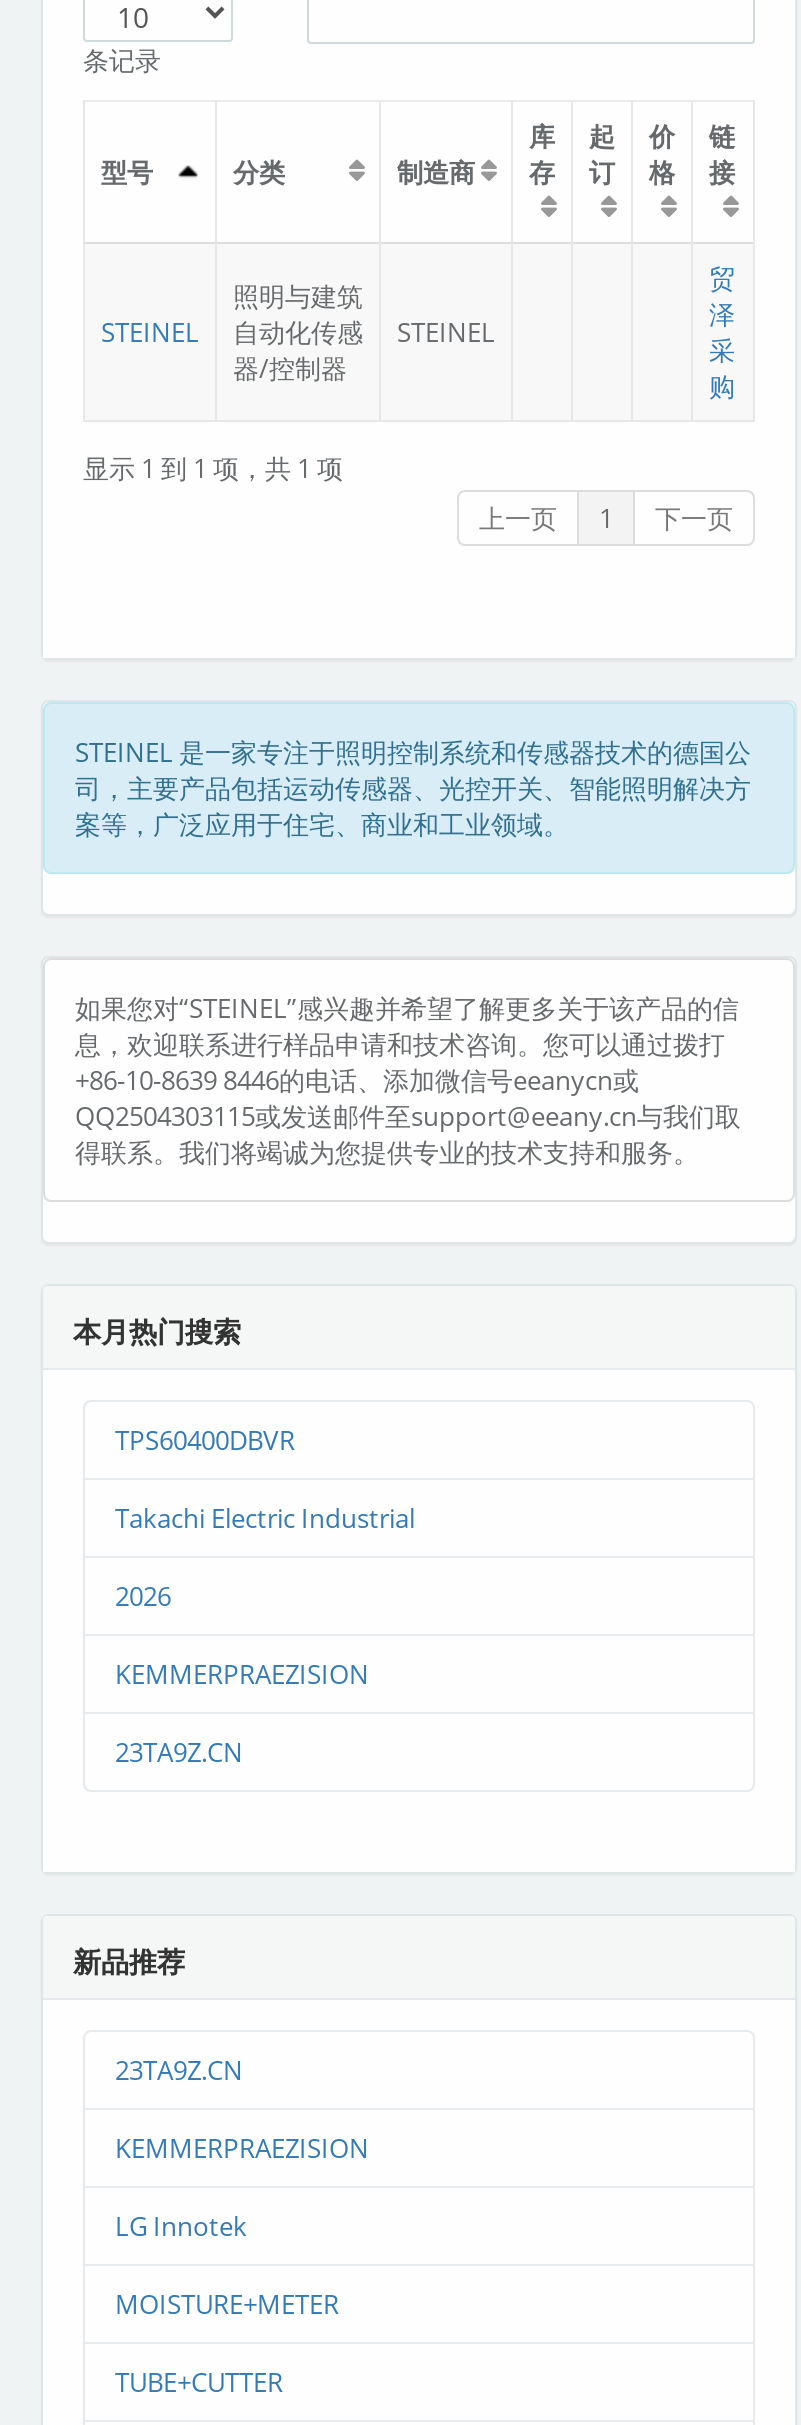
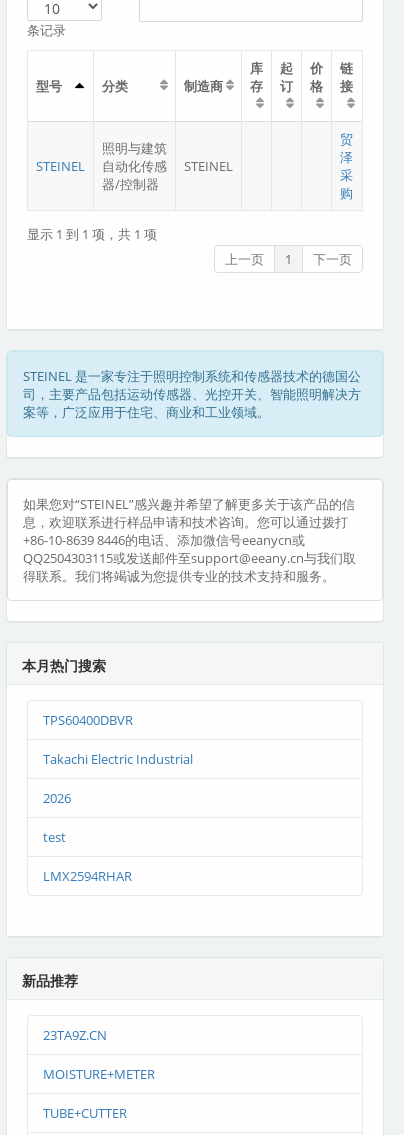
[115,1656,369,1692] KEMMERPRAEZISION -> [43,828,66,846] test
[115,1734,243,1770] 23TA9Z.CN -> [43,867,132,885] LMX2594RHAR
[115,2130,369,2244] KEMMERPRAEZISION | LG Innotek -> none

